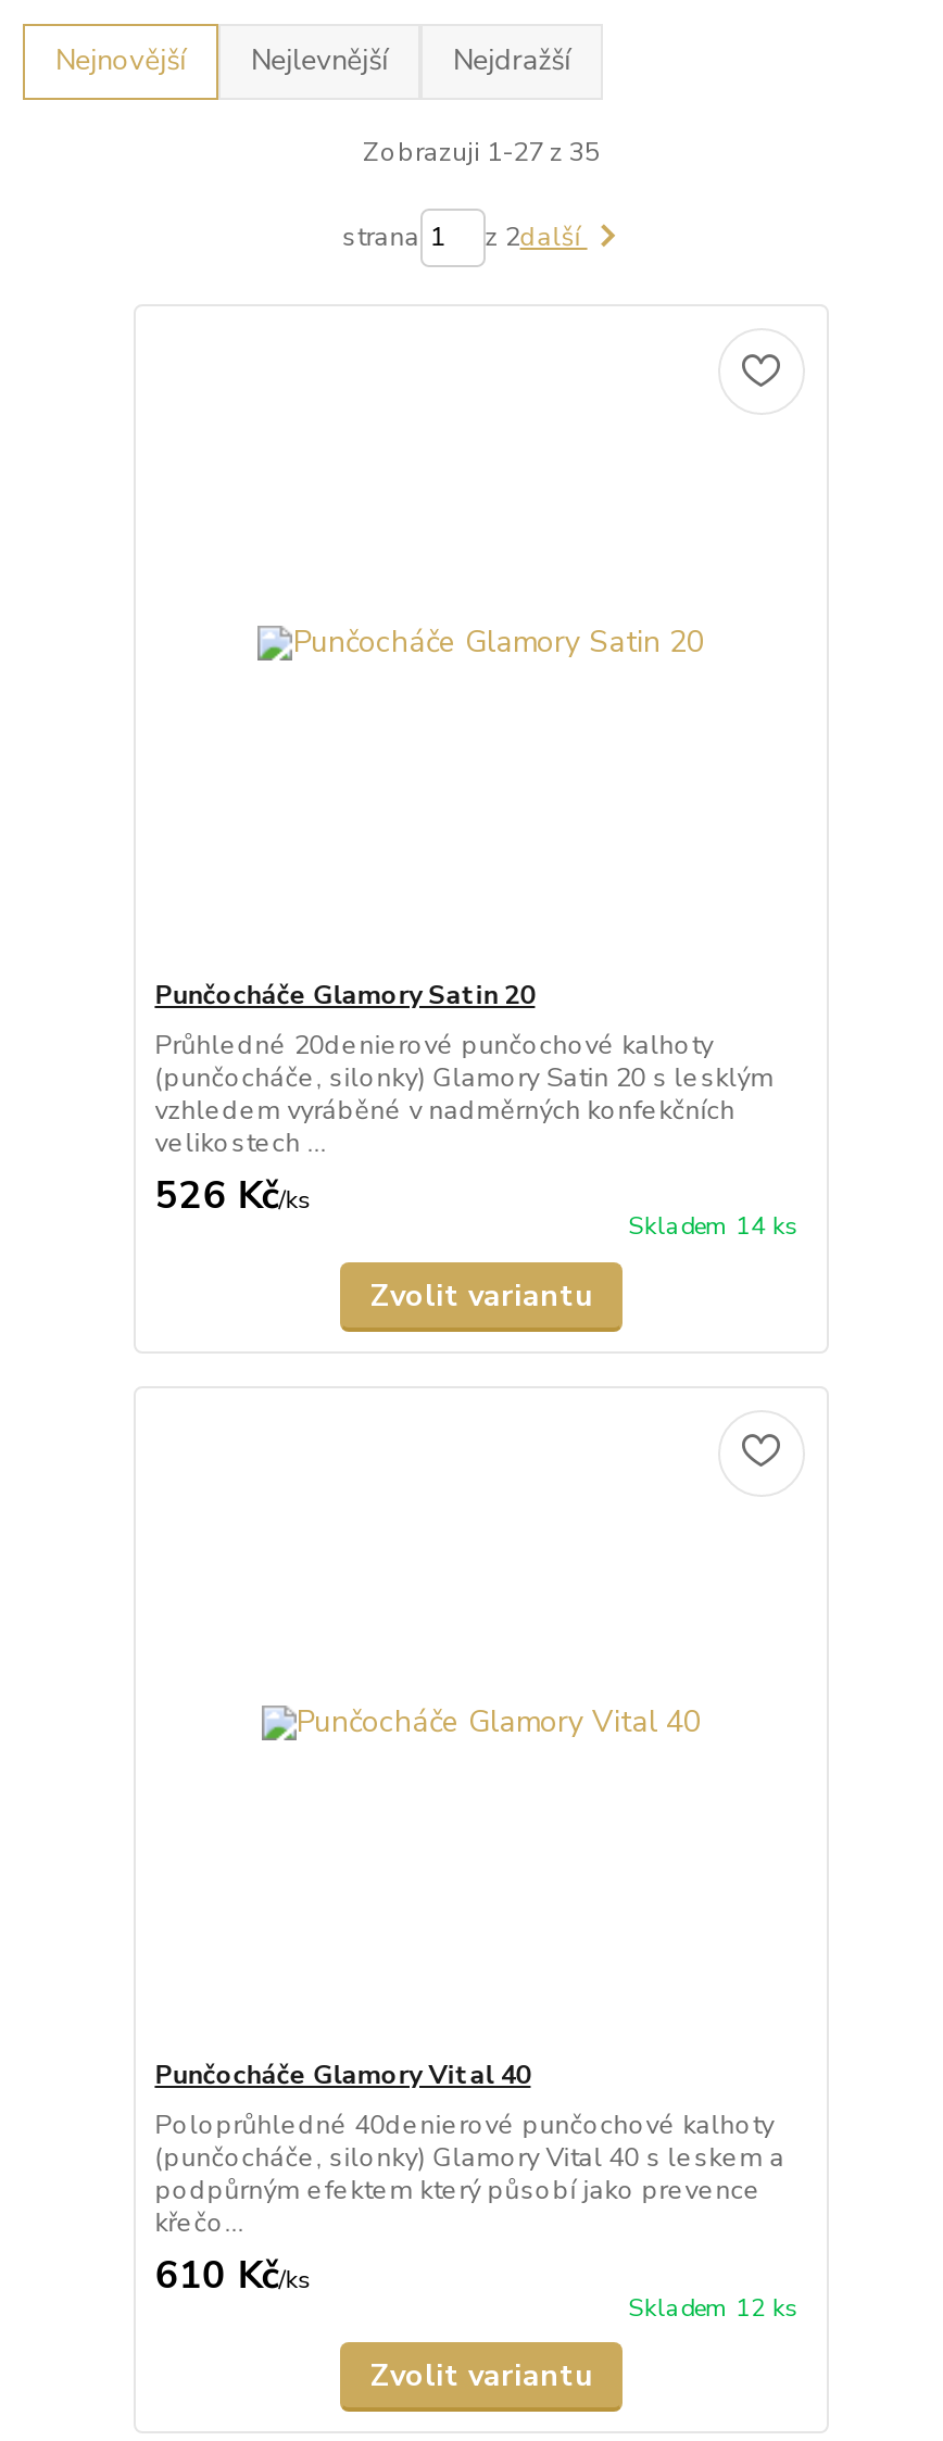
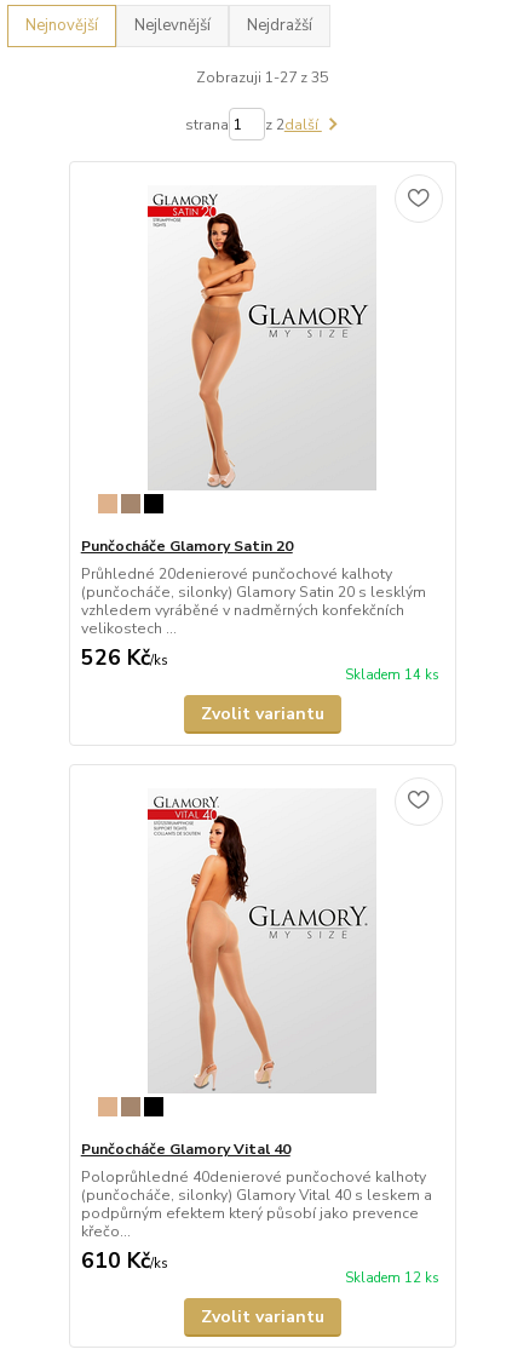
none -> [97,193,386,515] [image]
none -> [97,796,384,1118] [image]

